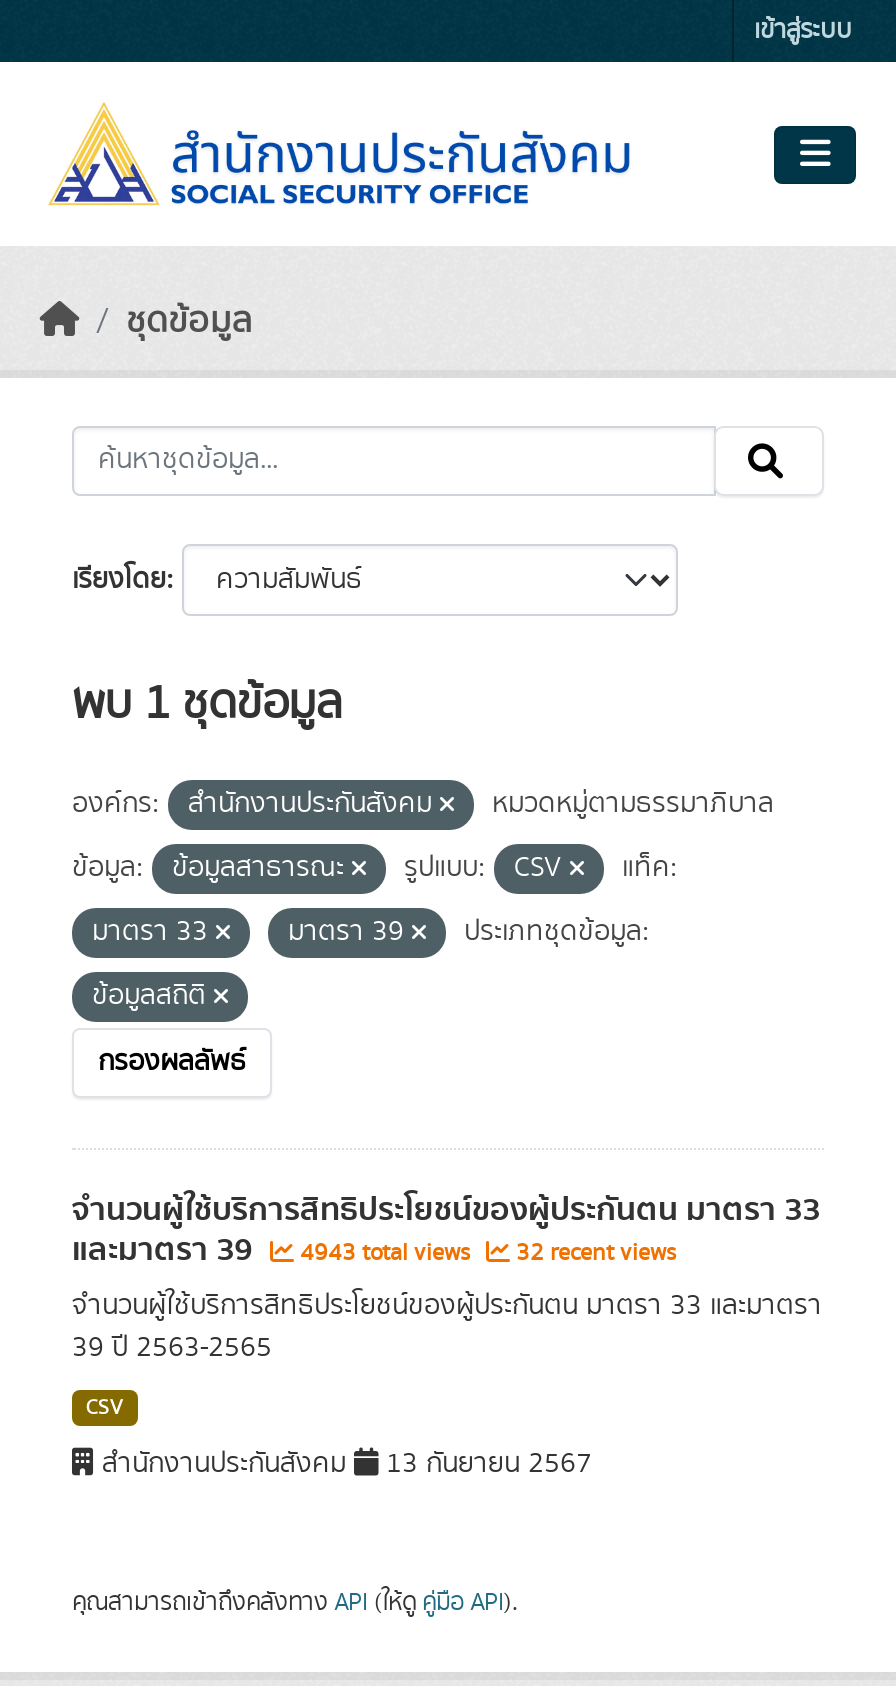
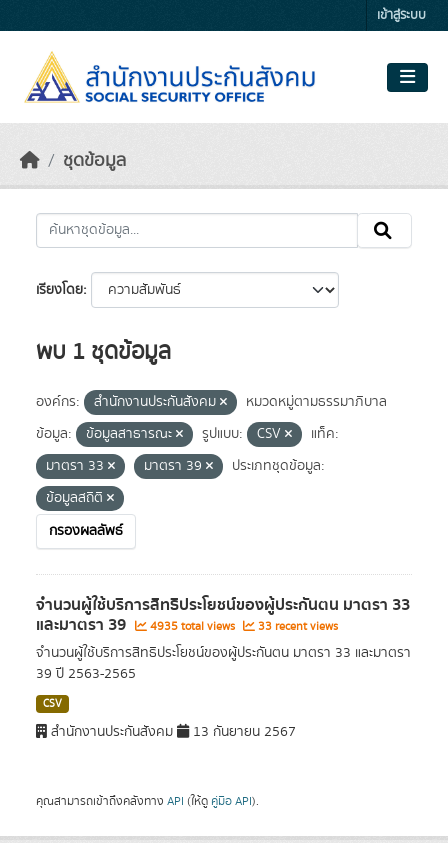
[294,1236,476,1270] 4943 total views -> [147,618,238,635] 4935 total views
[510,1236,676,1270] 32 recent views -> [255,618,338,635] 33 recent views

